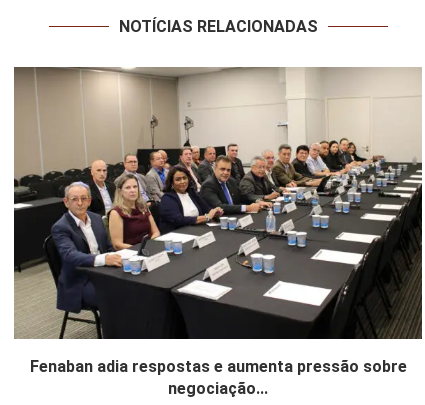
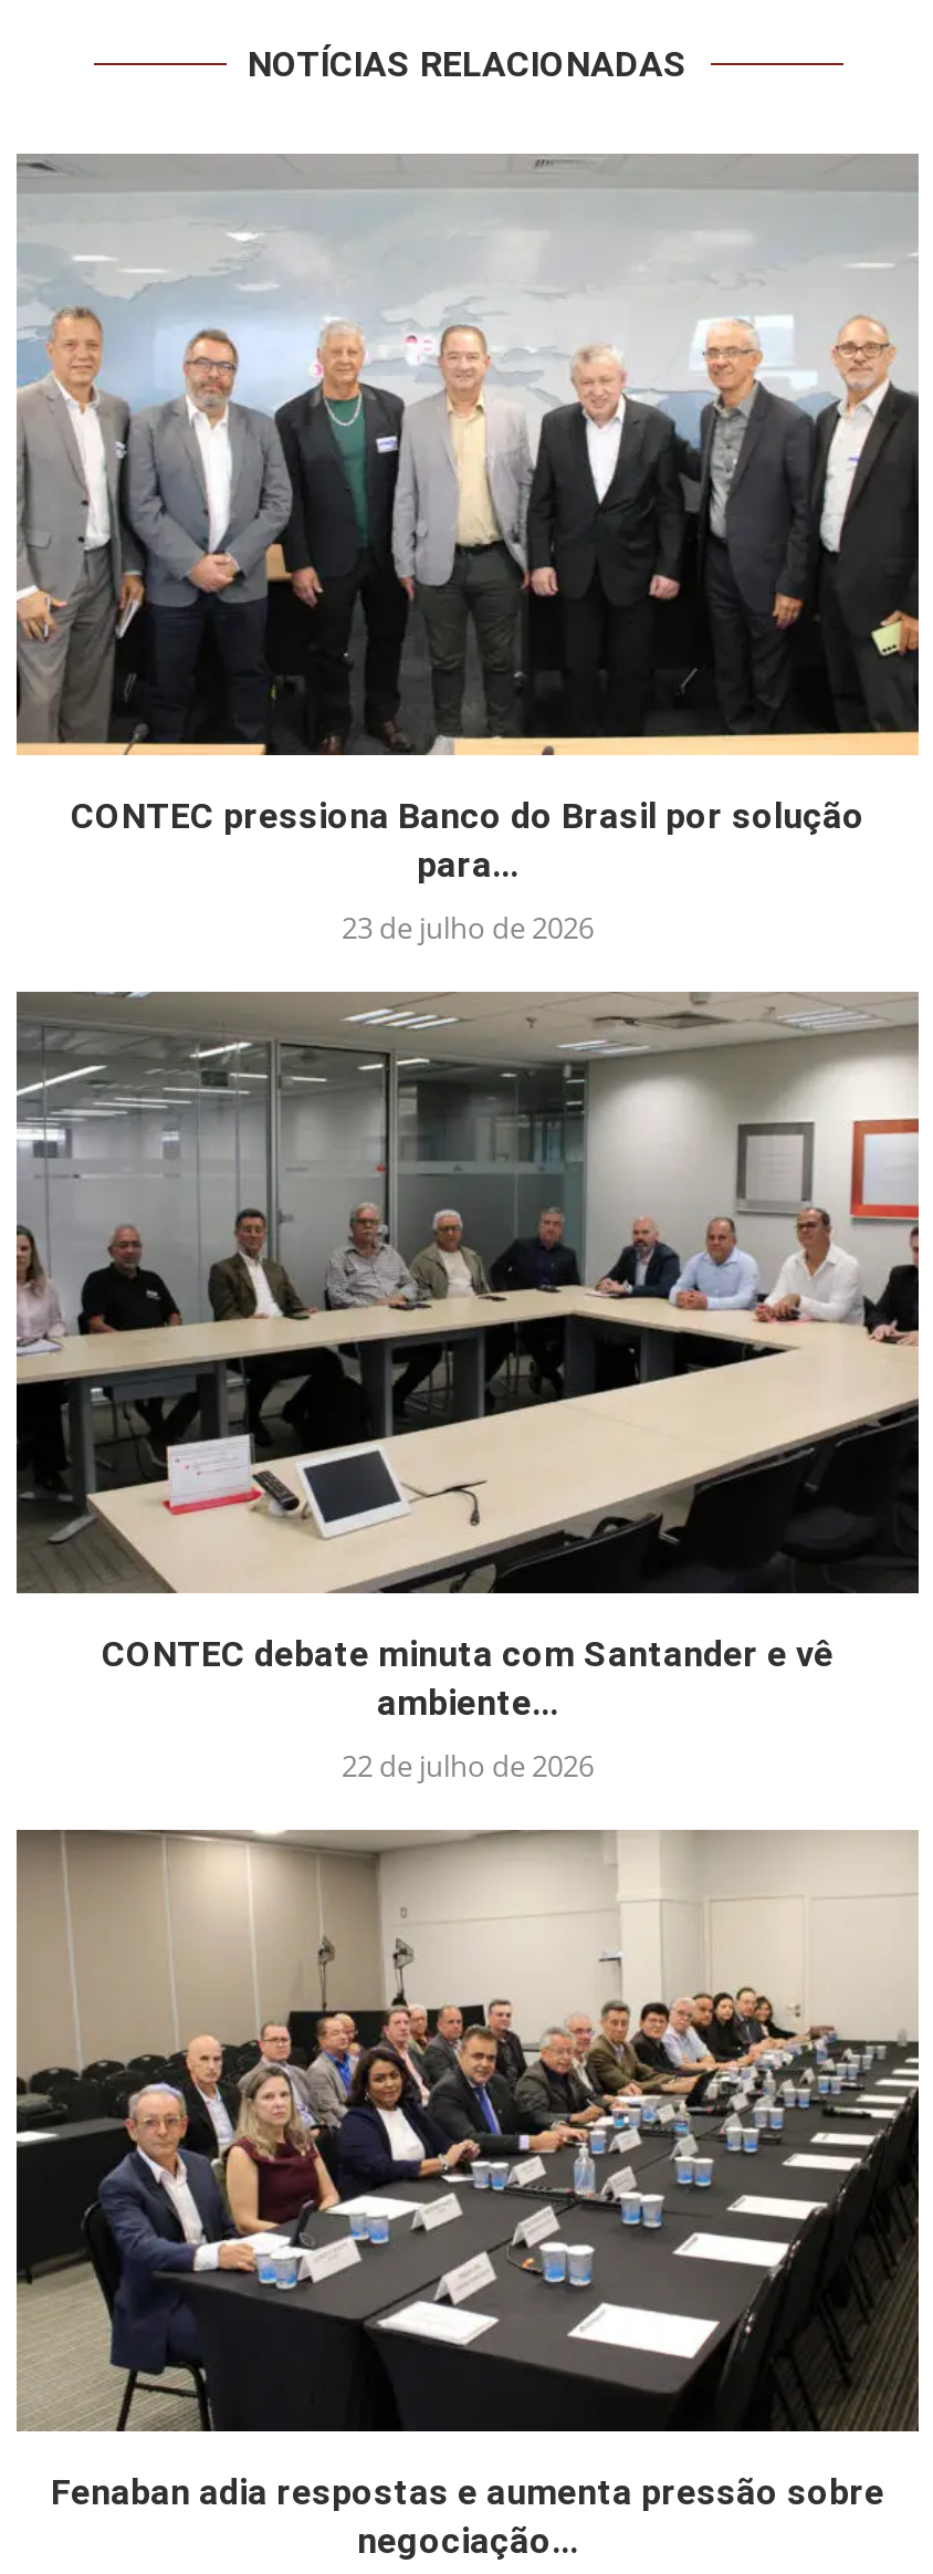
none -> [14,990,921,1786] [image] | CONTEC debate minuta com Santander e vê | ambiente... | 22 de julho de 2026
none -> [17,154,921,948] [image] | CONTEC pressiona Banco do Brasil por solução | para... | 23 de julho de 2026

